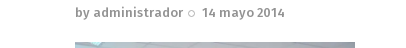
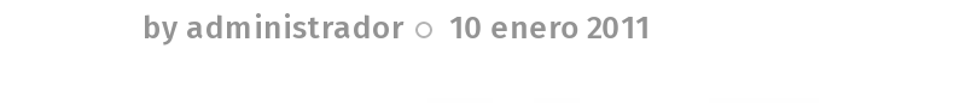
[75,5,285,20] by administrador 14 mayo 2014 -> [142,11,650,46] by administrador 10 enero 2011

